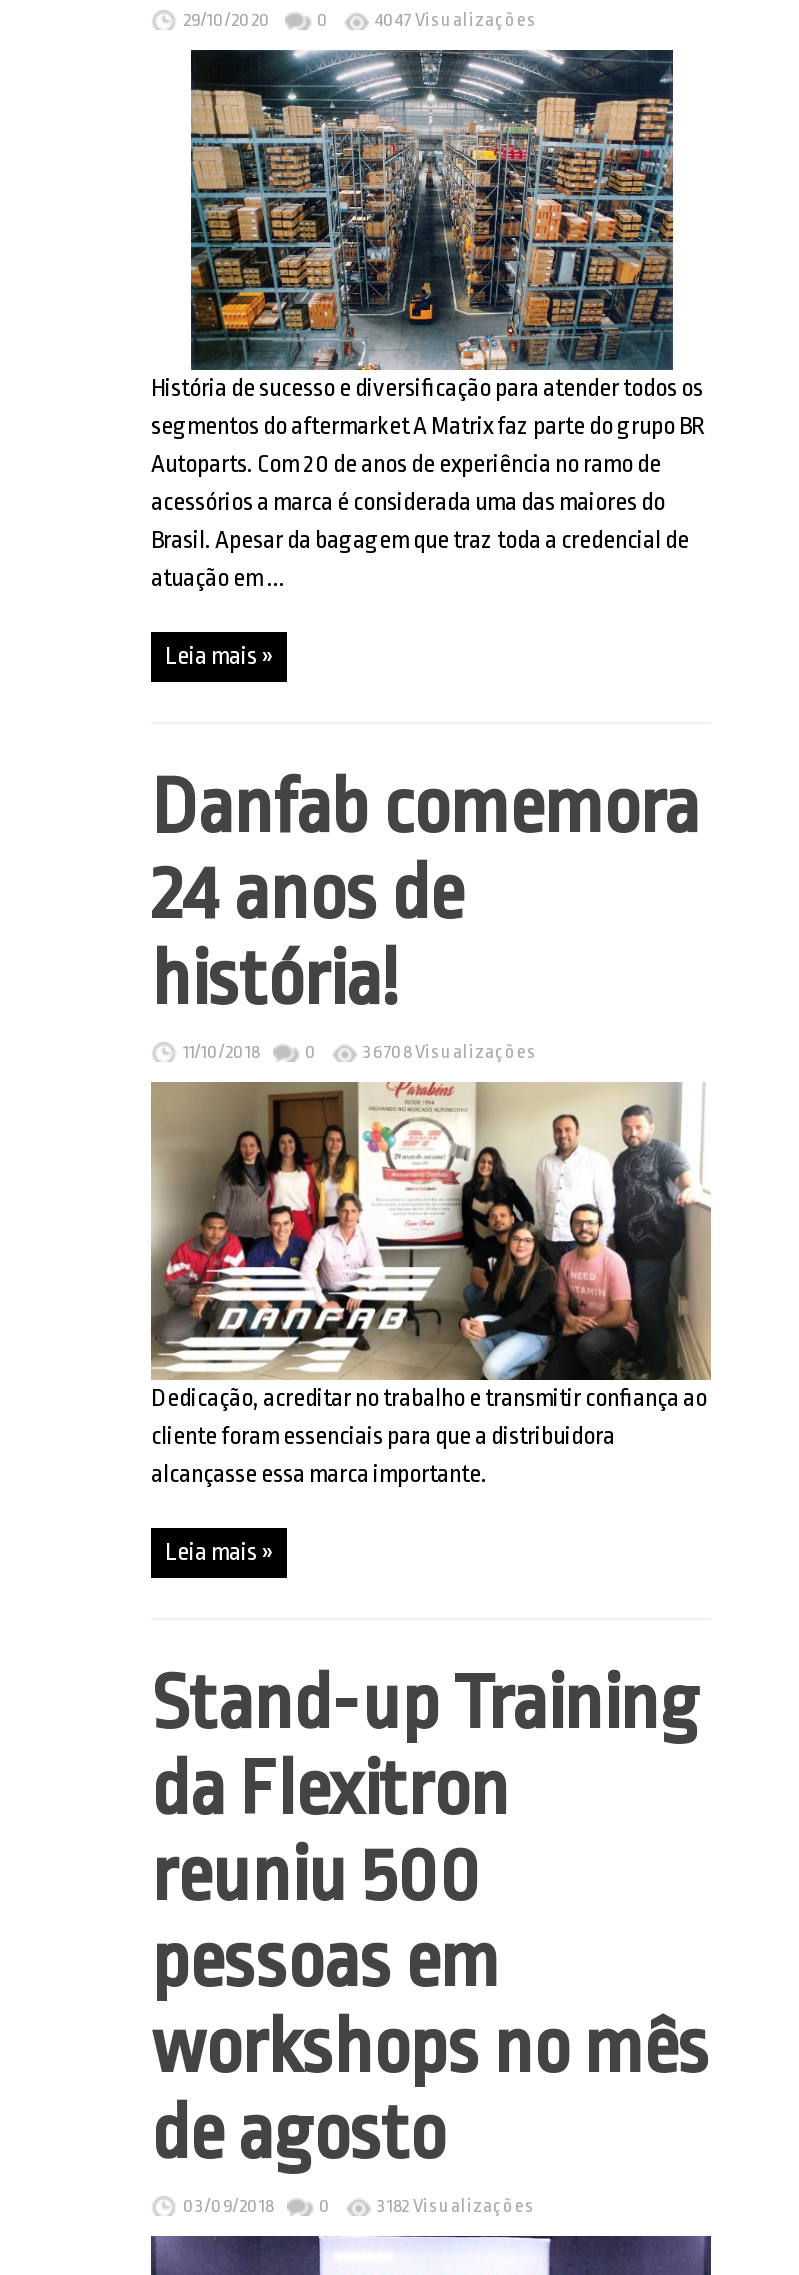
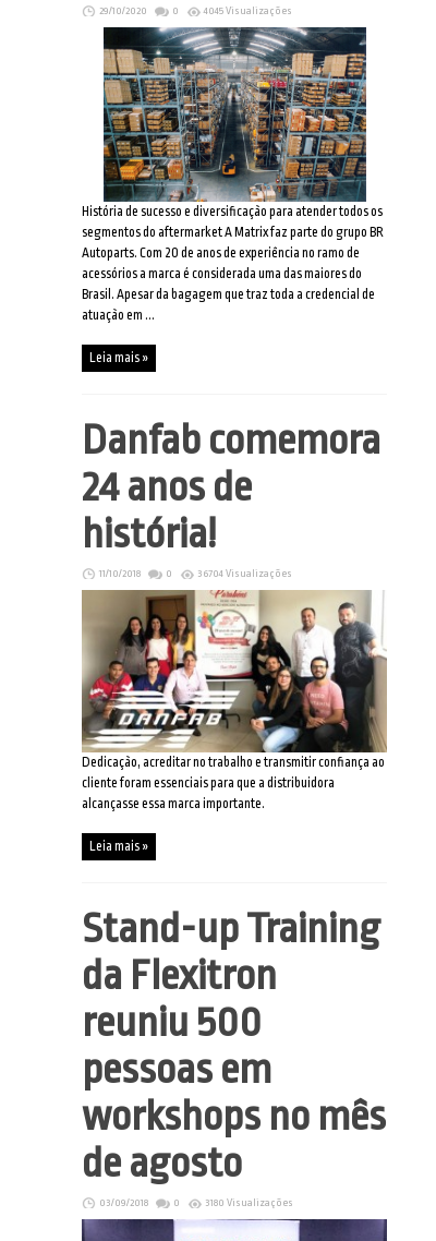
[375,10,537,30] 4047 Visualizações -> [204,5,292,16] 4045 Visualizações
[363,1042,537,1062] 36708 Visualizações -> [197,568,292,579] 36704 Visualizações
[377,2196,535,2216] 3182 Visualizações -> [205,1198,293,1209] 3180 Visualizações

